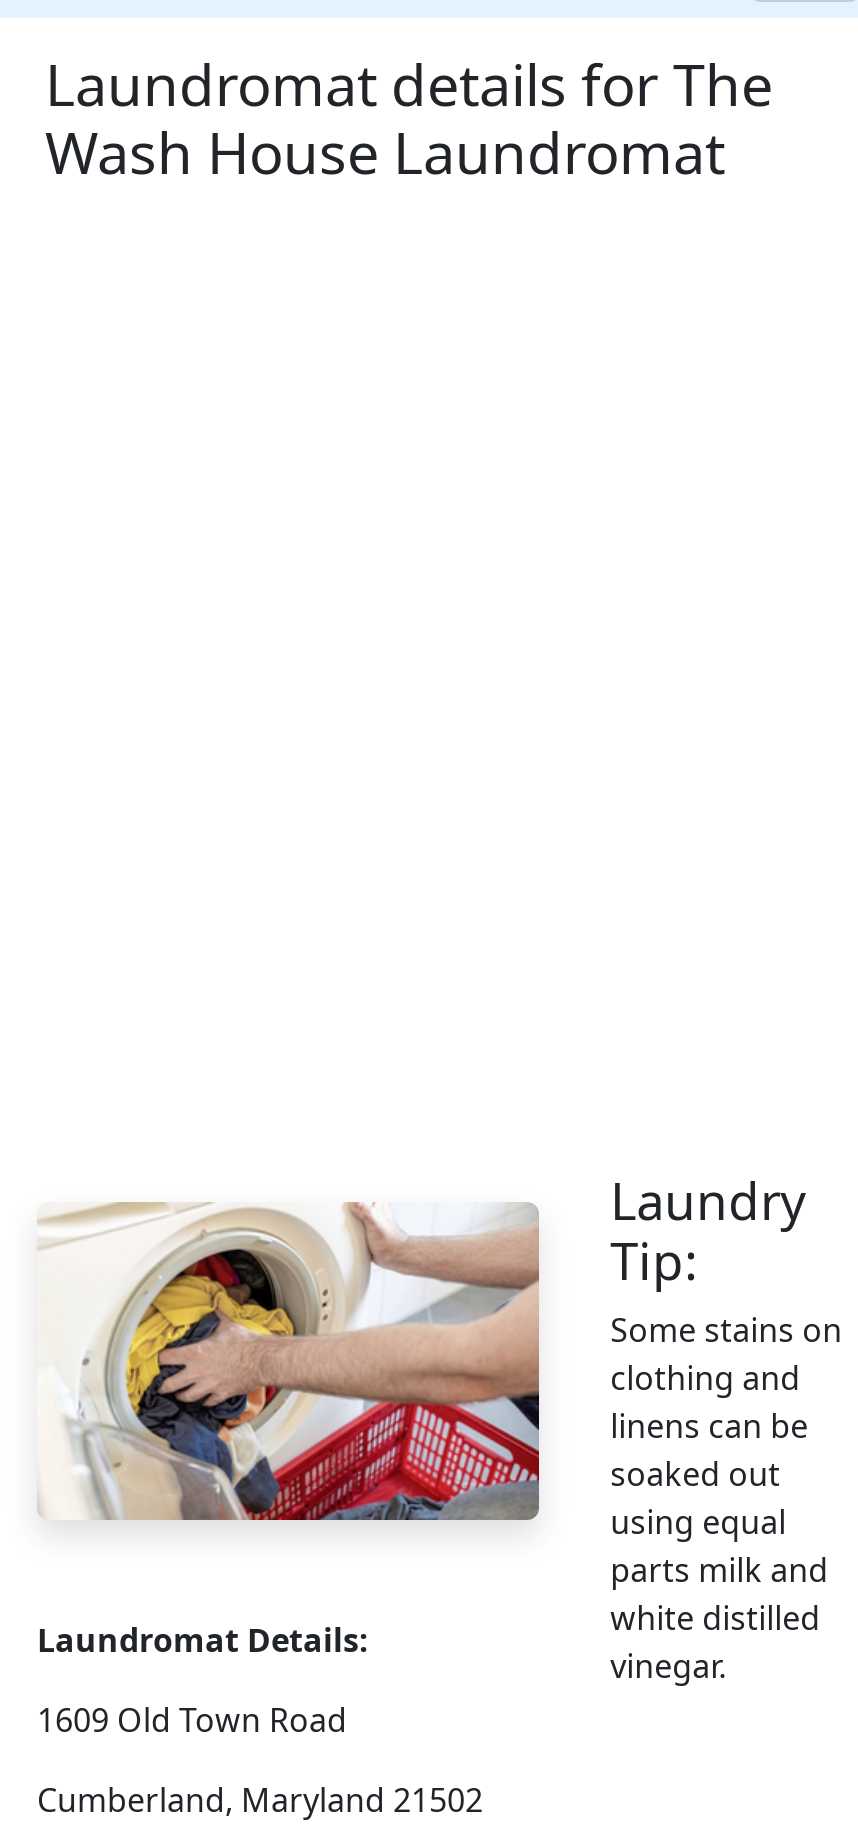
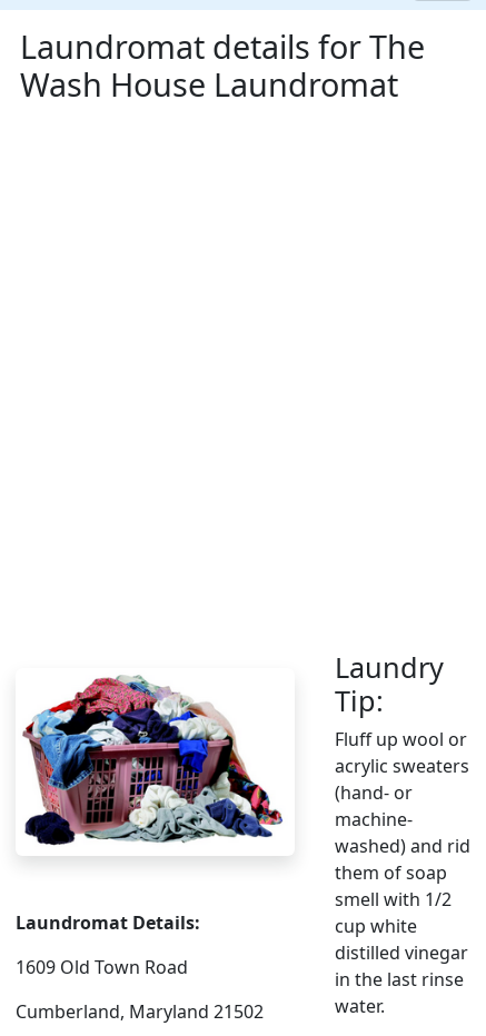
[37,1200,842,1688] [image] | Some stains on | clothing and | linens can be | soaked out | using equal | parts milk and | white distilled | vinegar. -> [17,668,470,1018] [image] | Fluff up wool or | acrylic sweaters | (hand- or | machine- | washed) and rid | them of soap | smell with 1/2 | cup white | distilled vinegar | in the last rinse | water.

